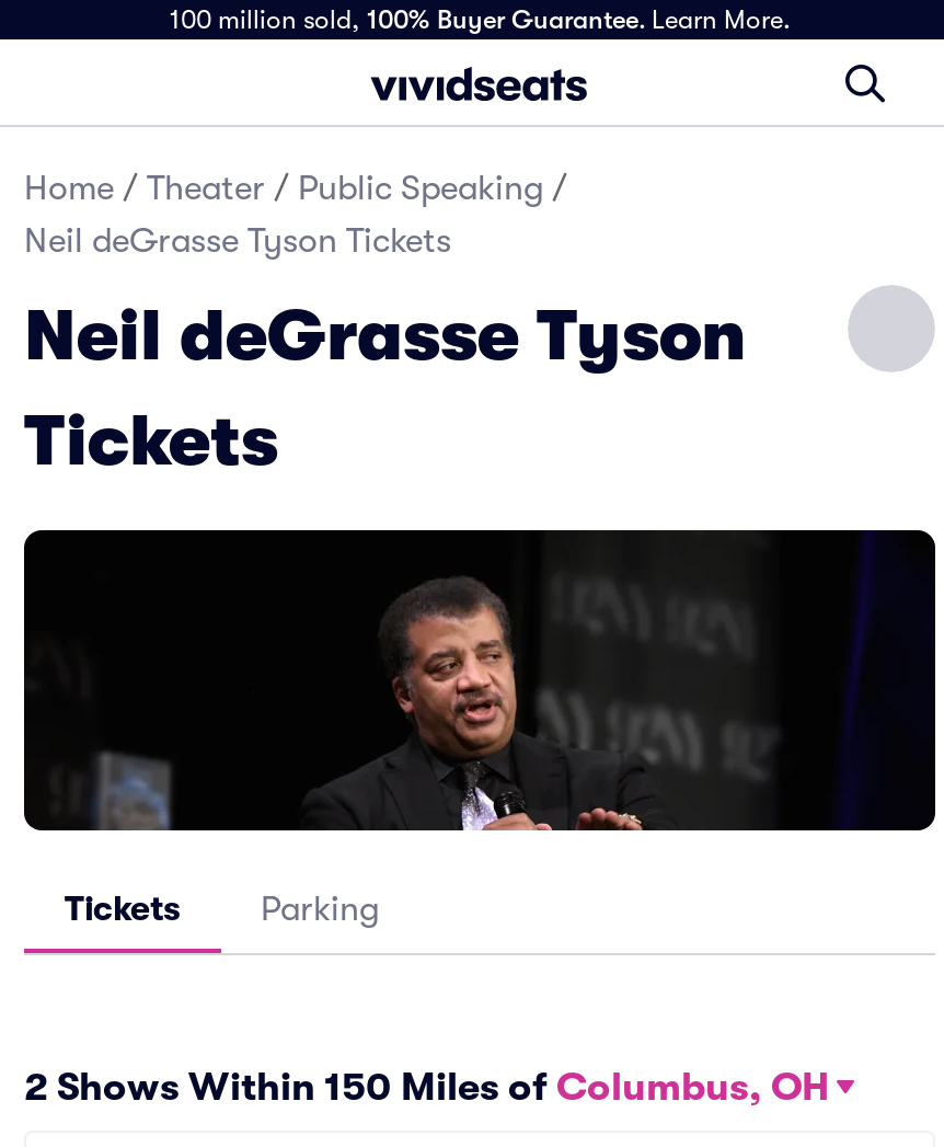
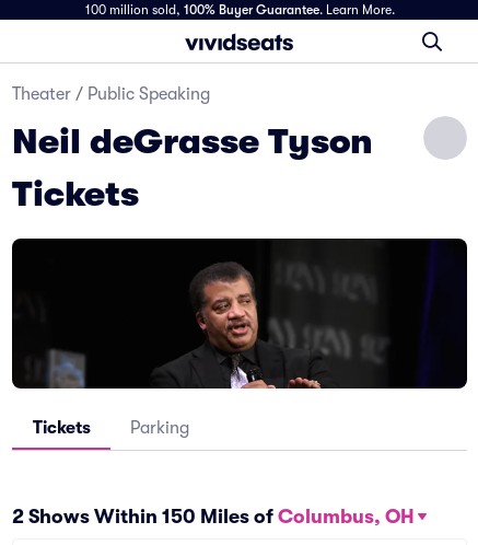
[24,169,567,261] Home / Theater / Public Speaking / | Neil deGrasse Tyson Tickets -> [12,84,210,104] Theater / Public Speaking

